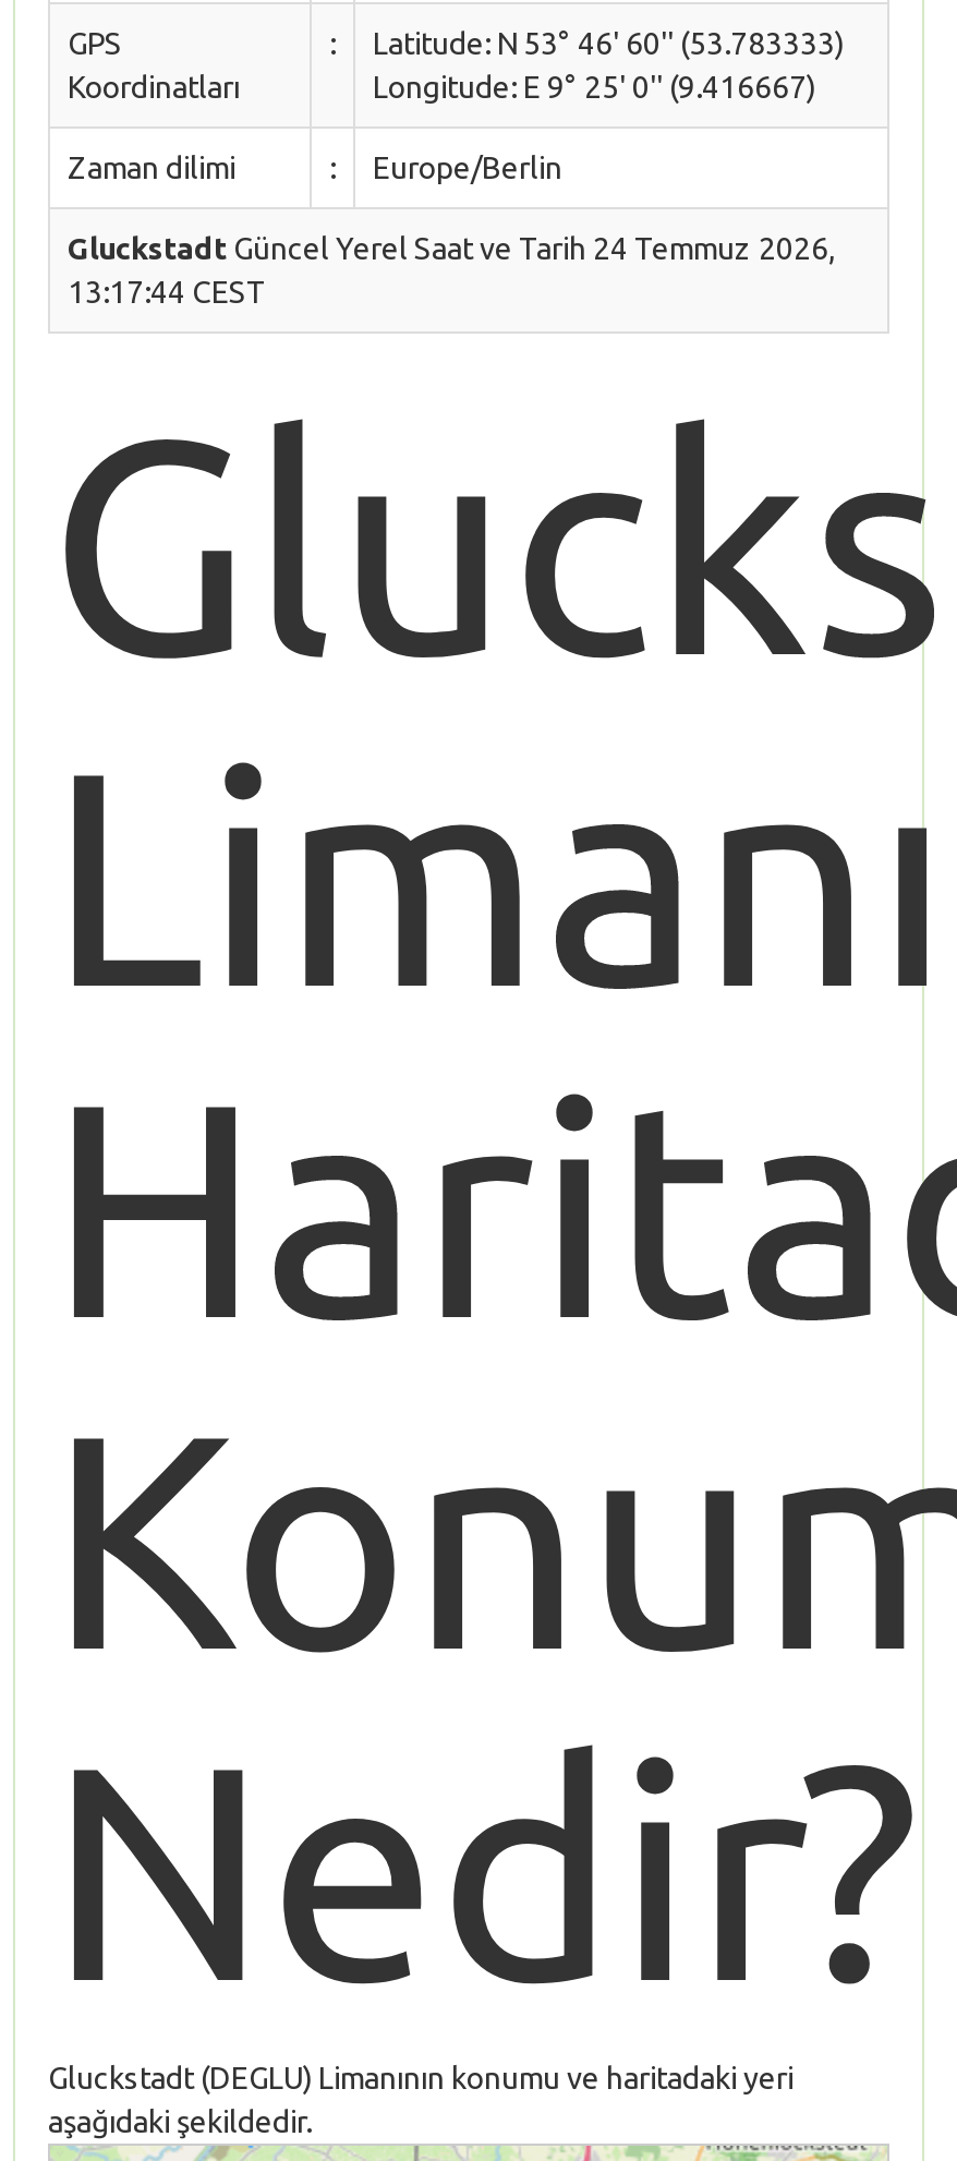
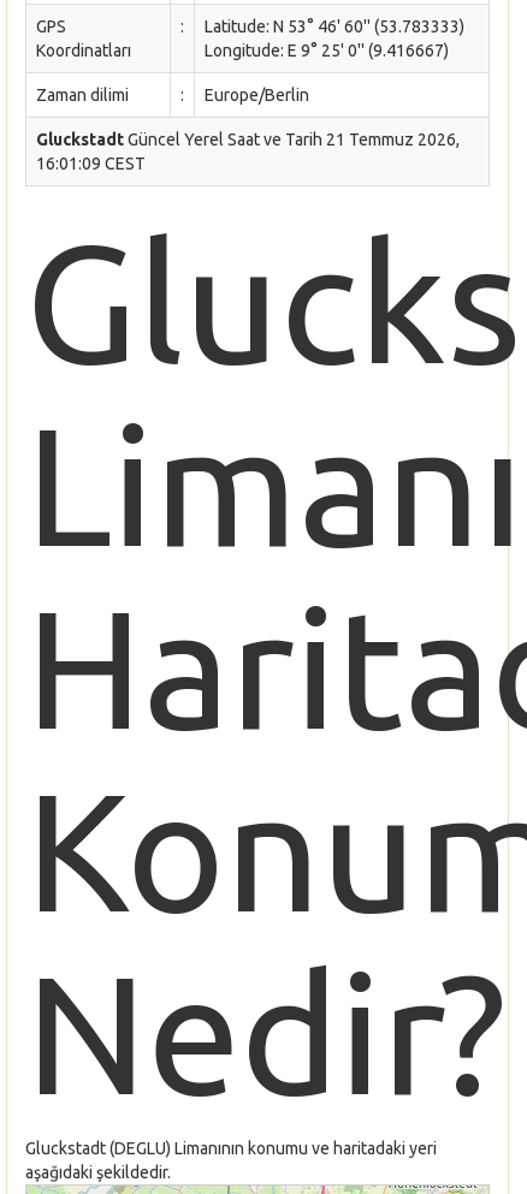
[68,231,835,266] Gluckstadt Güncel Yerel Saat ve Tarih 24 Temmuz 2026, -> [36,130,460,149] Gluckstadt Güncel Yerel Saat ve Tarih 21 Temmuz 2026,
[68,275,266,310] 13:17:44 CEST -> [36,154,146,173] 16:01:09 CEST

